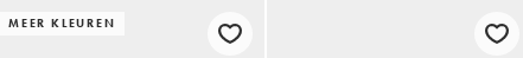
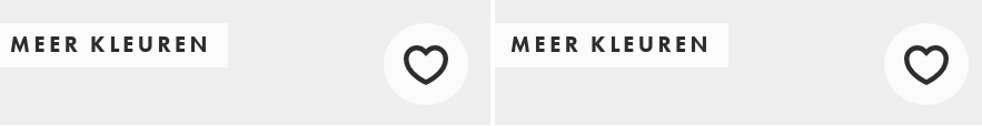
none -> [510,30,712,59] MEER KLEUREN

